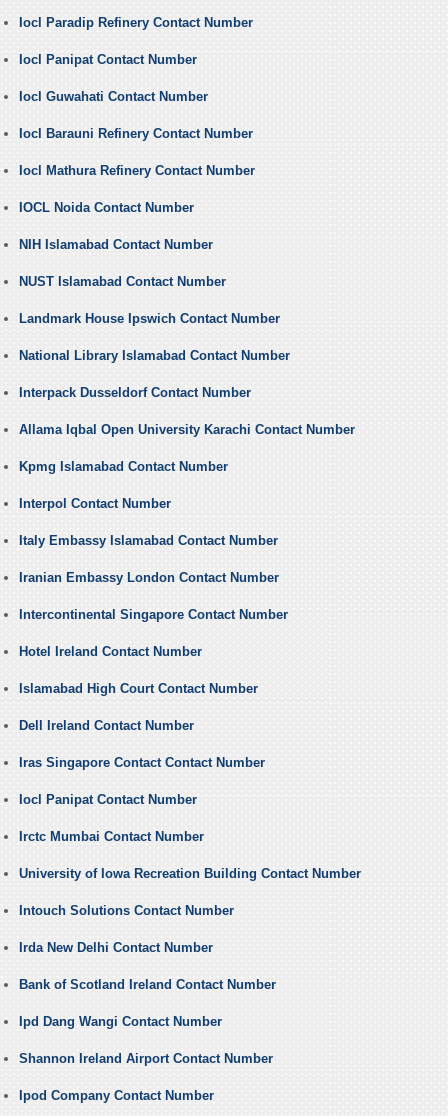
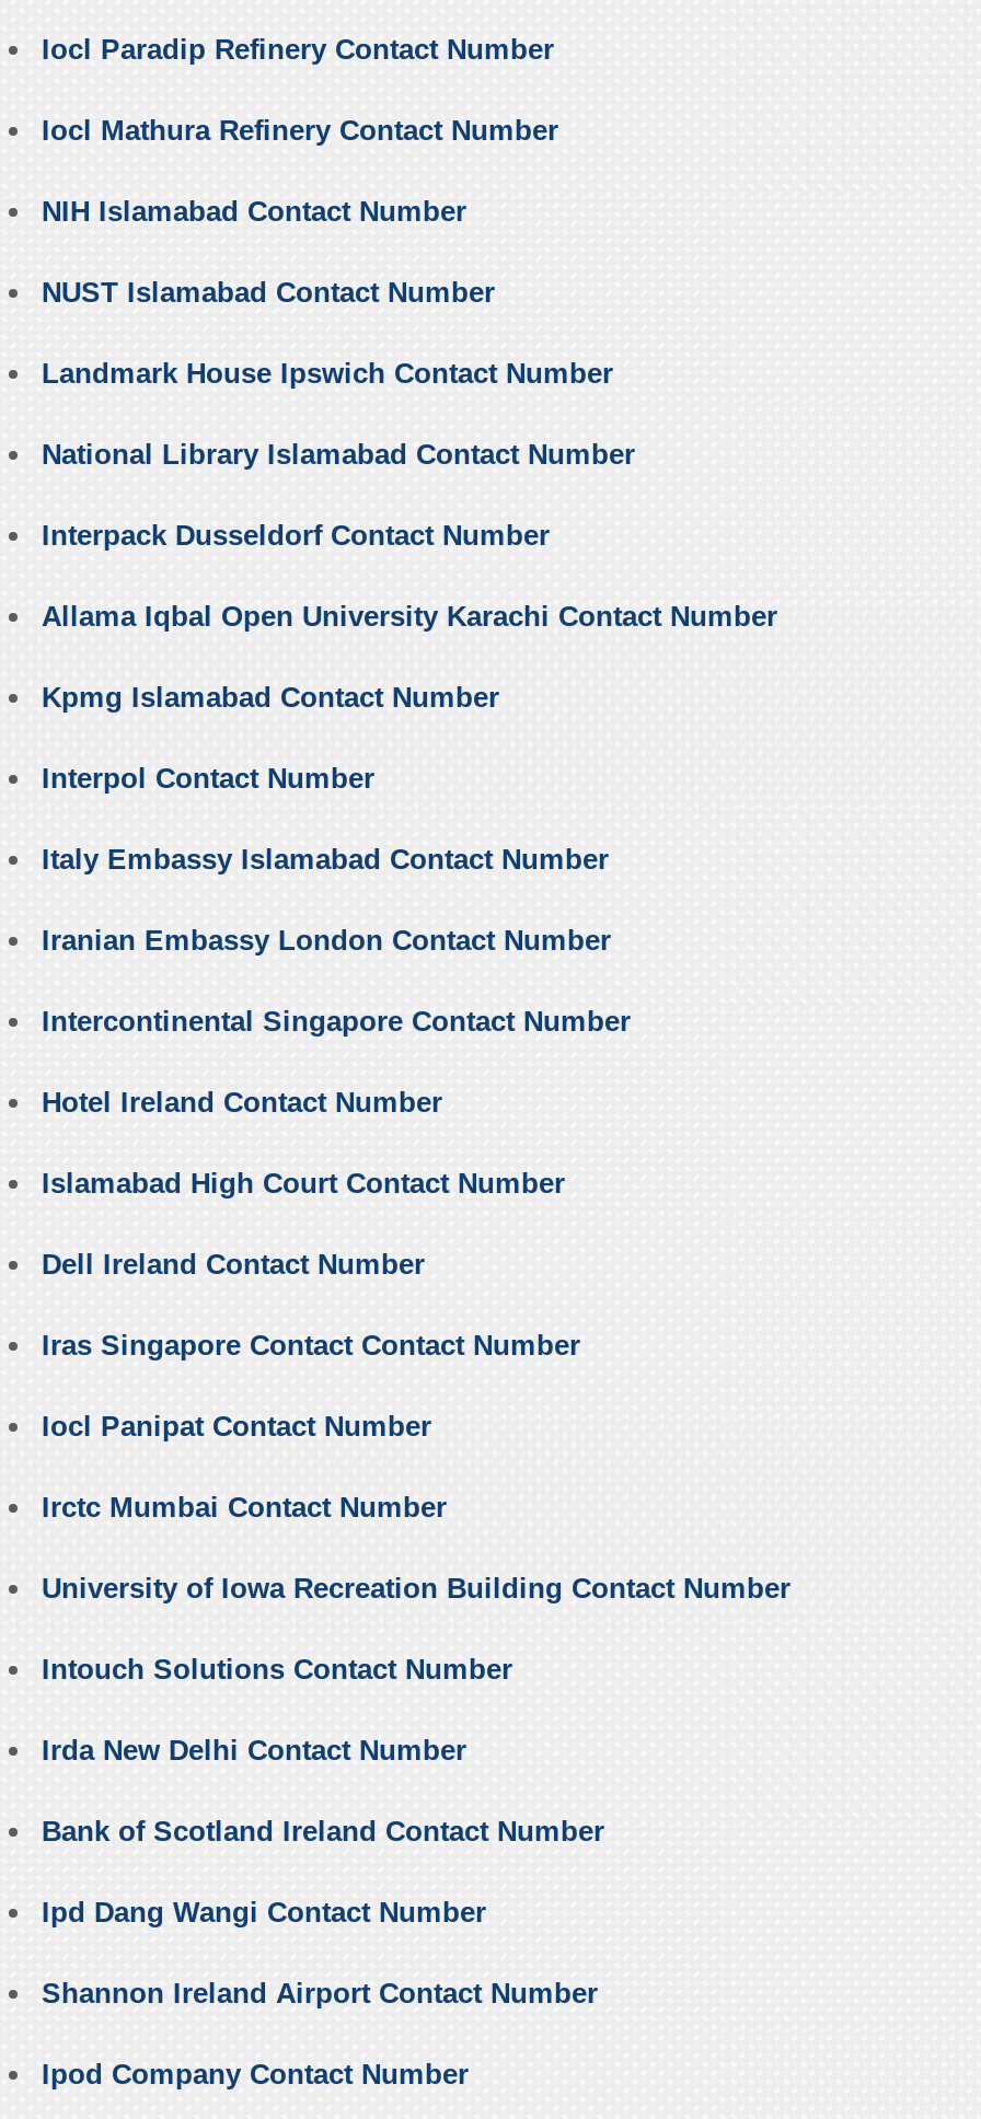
[19,52,253,141] Iocl Panipat Contact Number | Iocl Guwahati Contact Number | Iocl Barauni Refinery Contact Number -> none
[19,200,194,215] IOCL Noida Contact Number -> none

